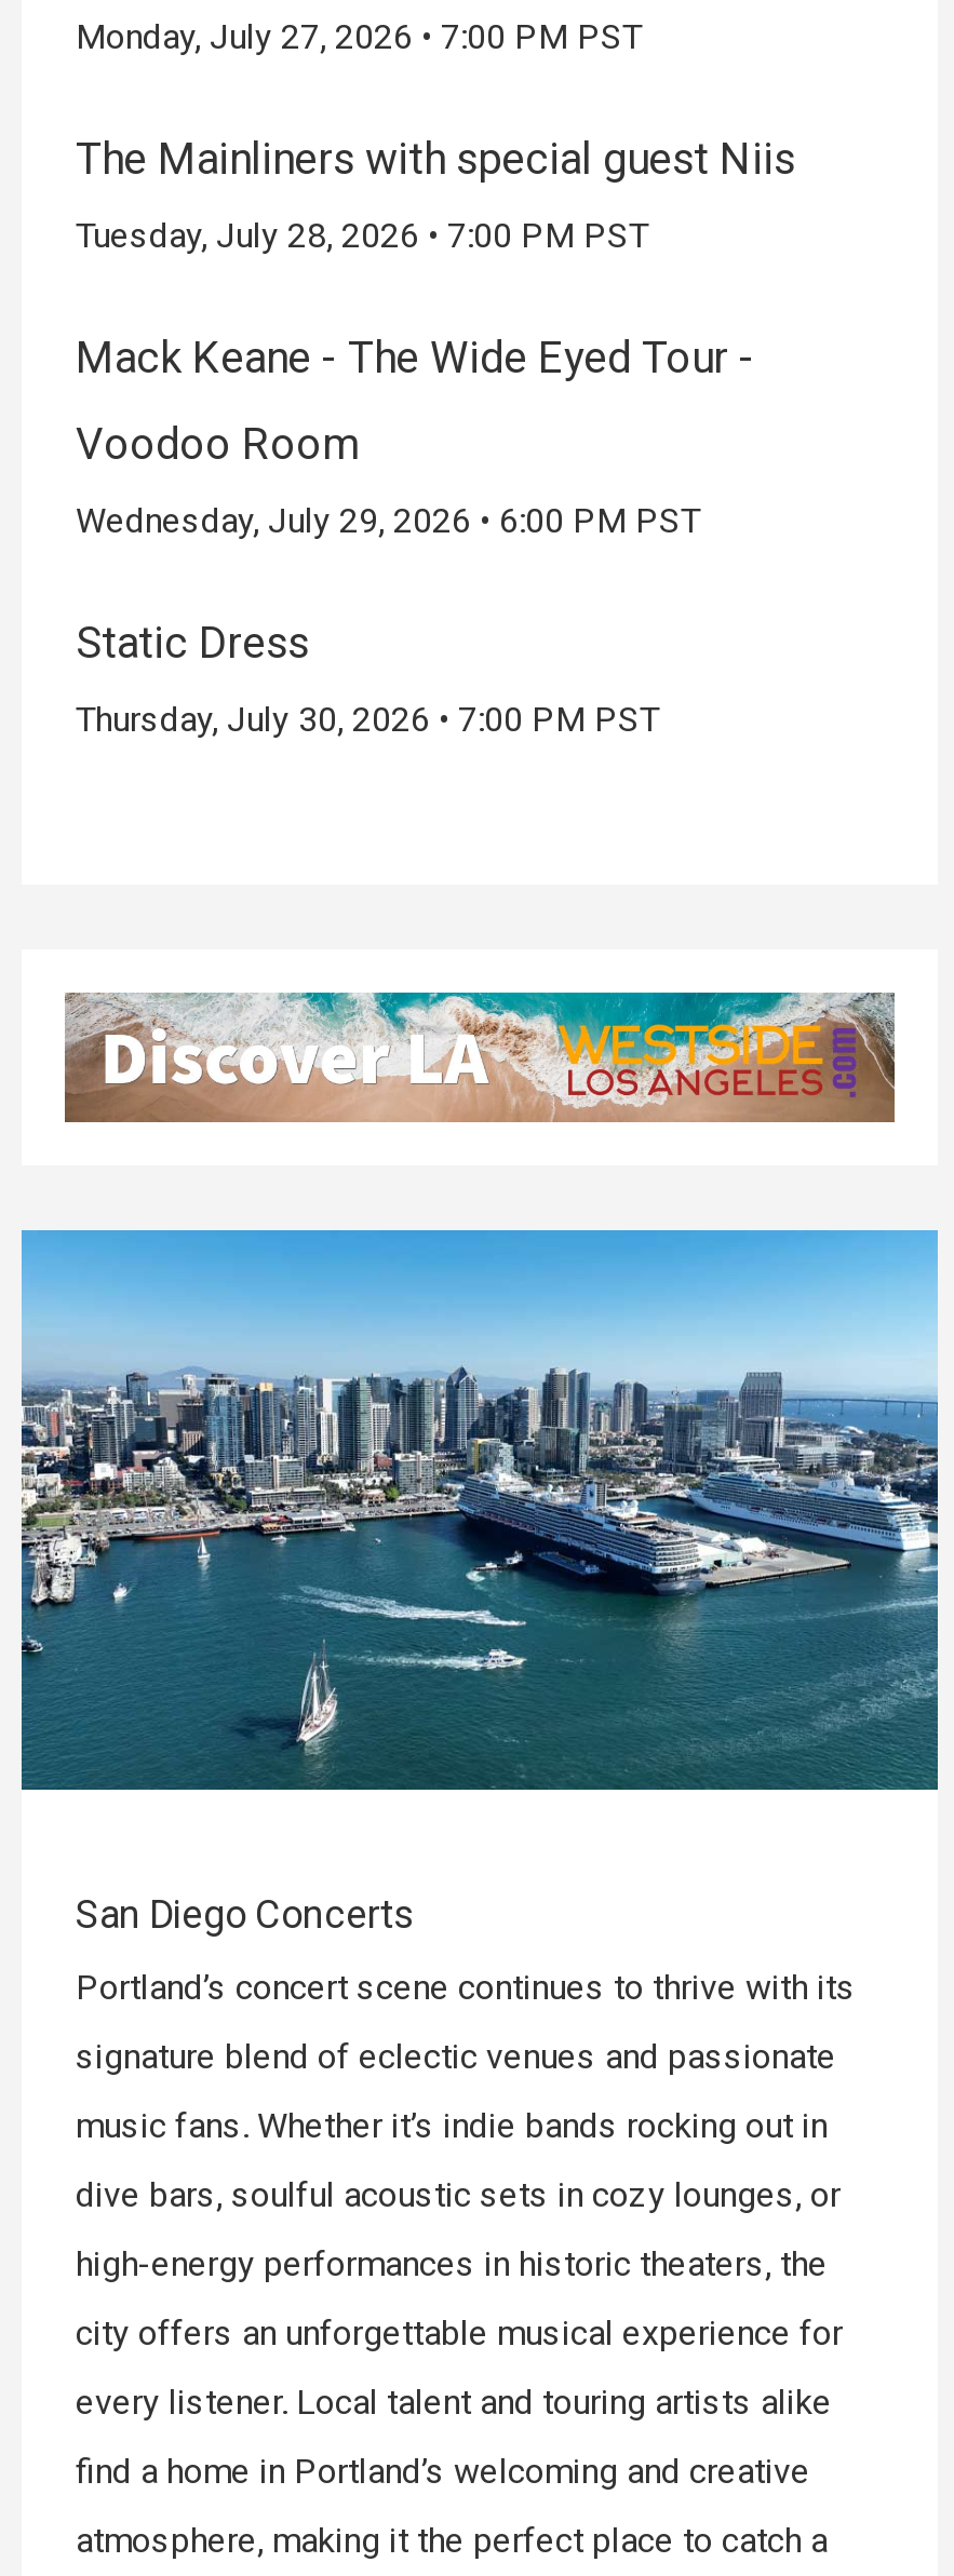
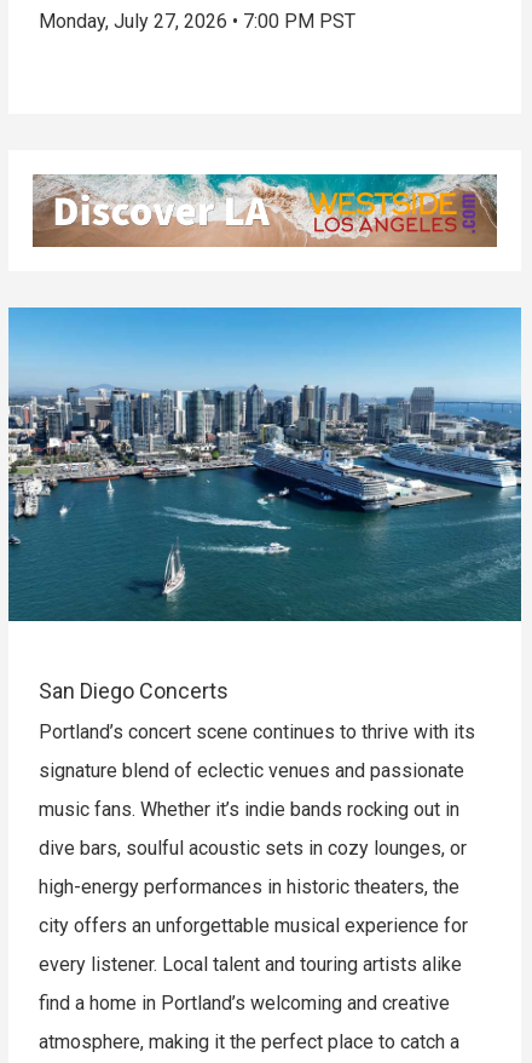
[76,133,795,740] The Mainliners with special guest Niis | Tuesday, July 28, 2026 • 7:00 PM PST | Mack Keane - The Wide Eyed Tour - | Voodoo Room | Wednesday, July 29, 2026 • 6:00 PM PST | Static Dress | Thursday, July 30, 2026 • 7:00 PM PST -> none

